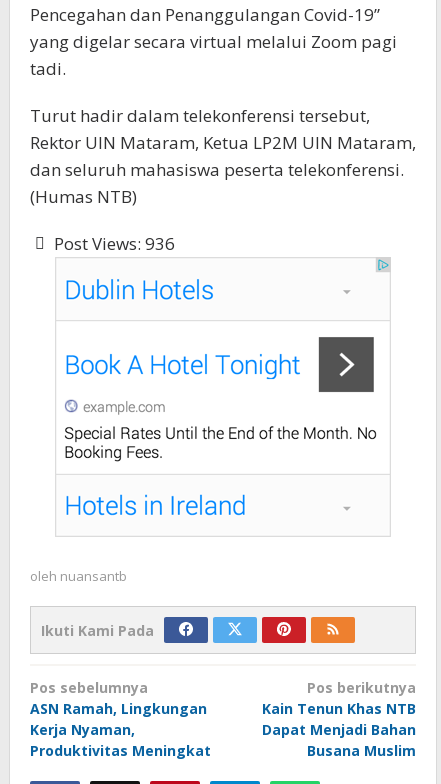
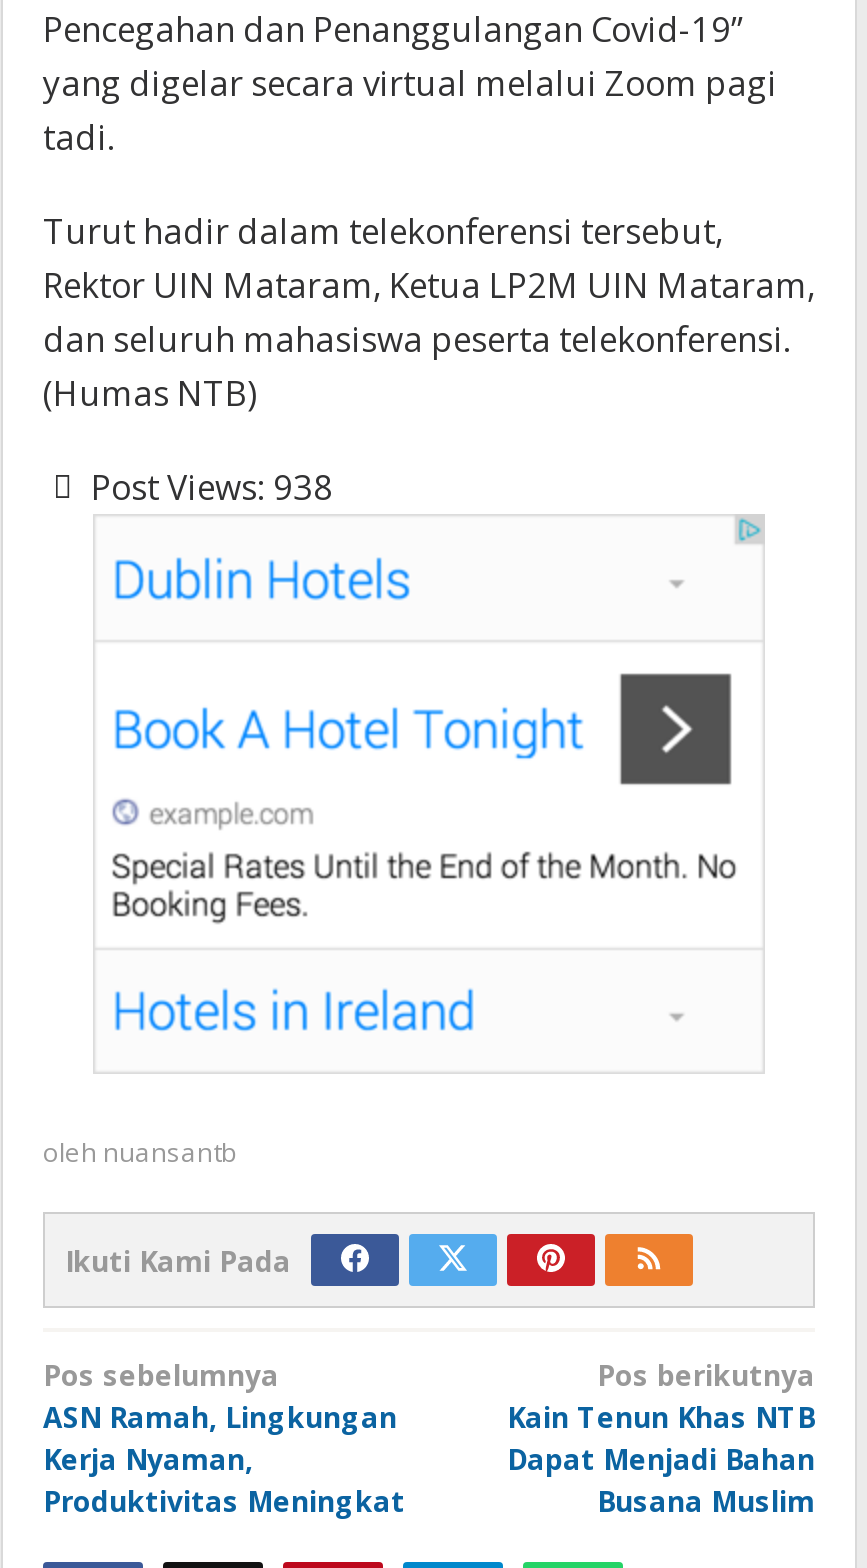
[54,232,175,255] Post Views: 936 -> [91,464,333,510] Post Views: 938

